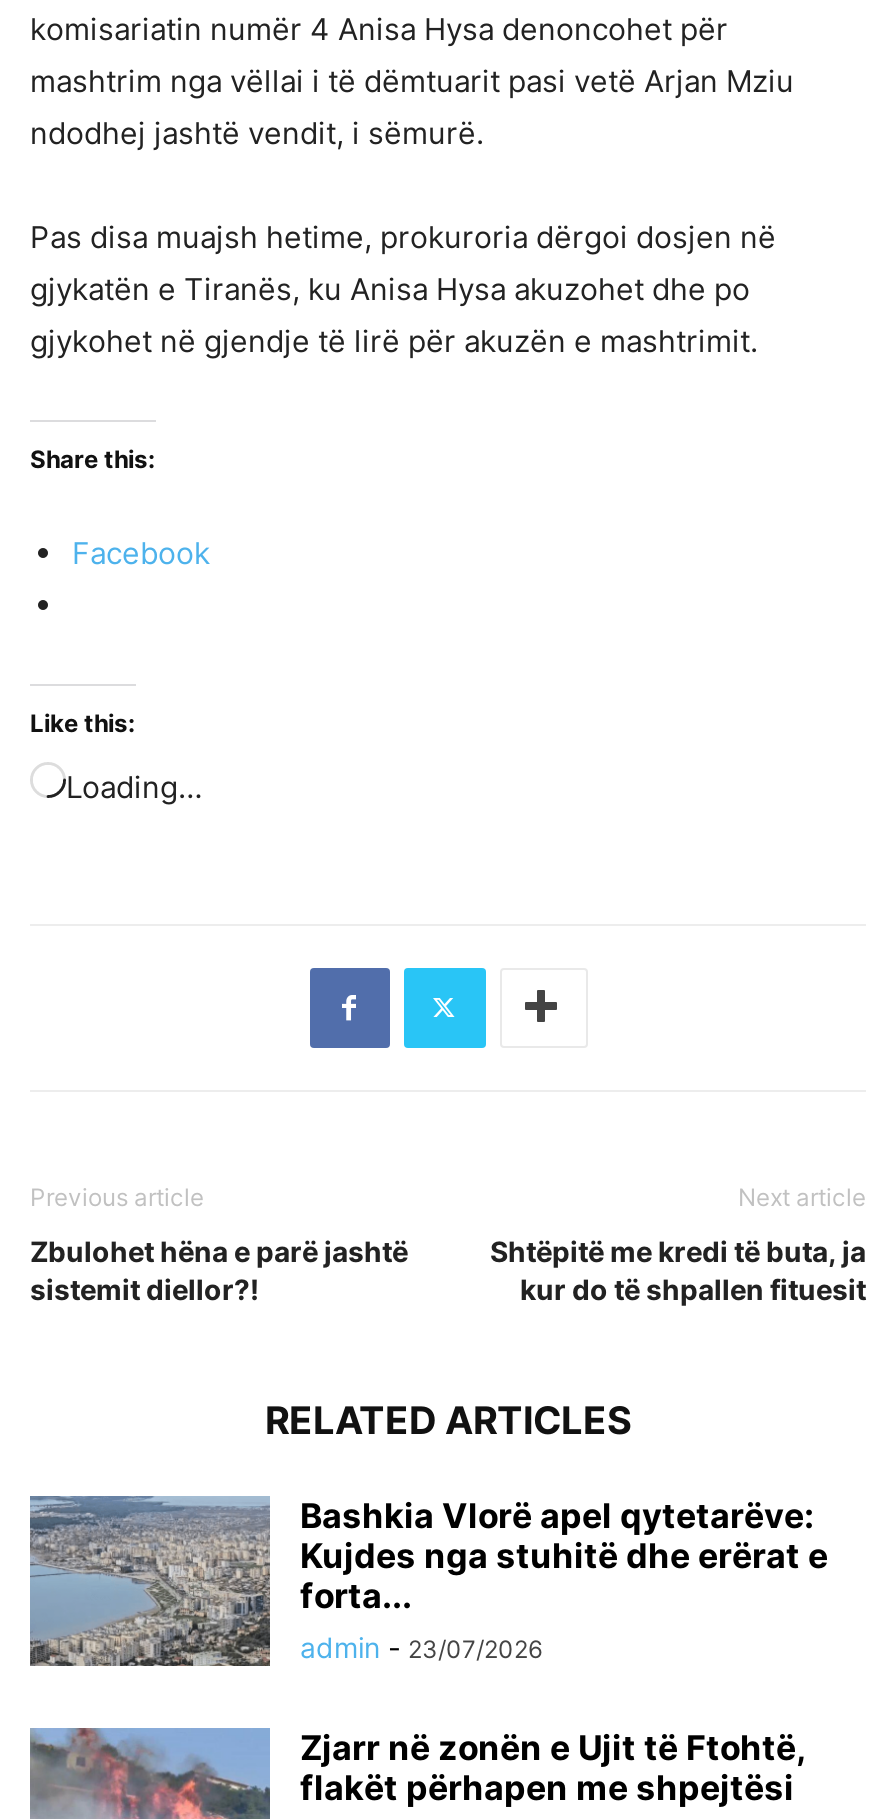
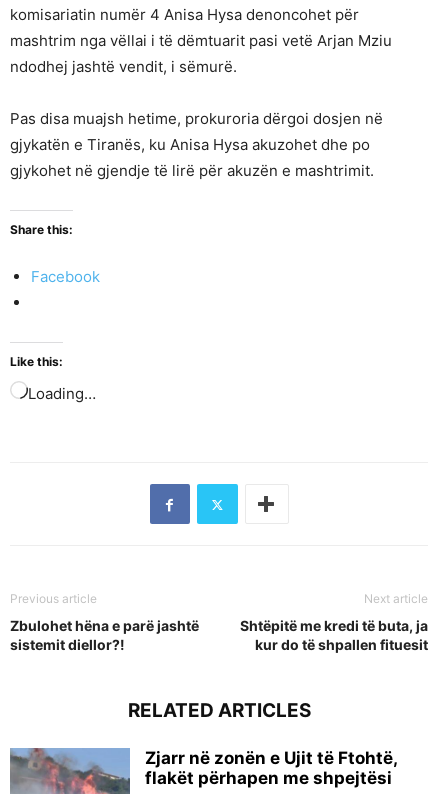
[28,1495,828,1669] [image] | Bashkia Vlorë apel qytetarëve: | Kujdes nga stuhitë dhe erërat e | forta... | admin - 23/07/2026 -> none

